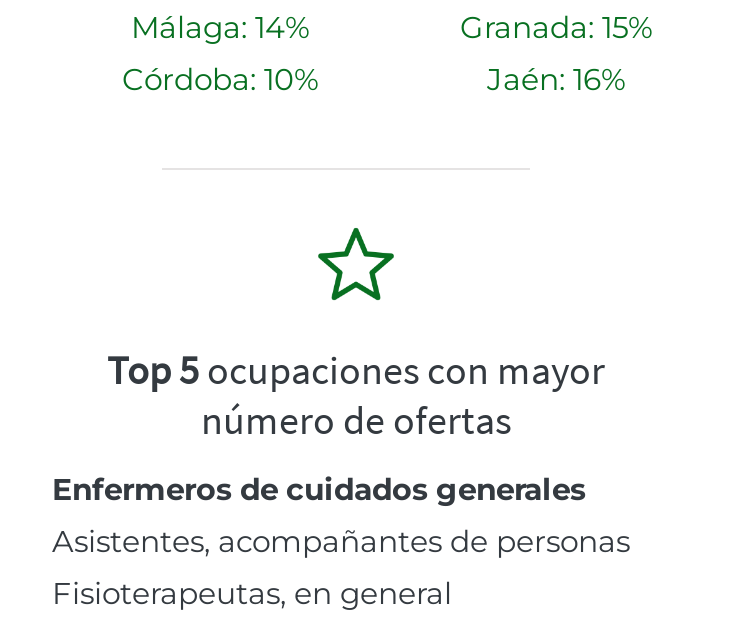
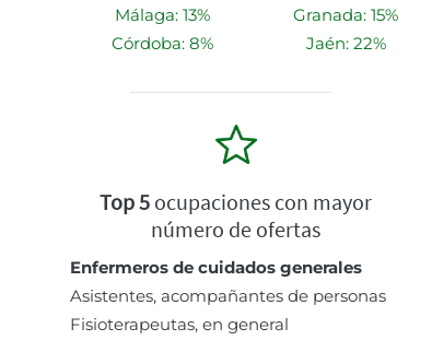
[131,8,309,46] Málaga: 14% -> [114,5,209,25] Málaga: 13%
[122,60,318,98] Córdoba: 10% -> [111,33,213,54] Córdoba: 8%
[487,60,625,98] Jaén: 16% -> [306,33,386,54] Jaén: 22%

